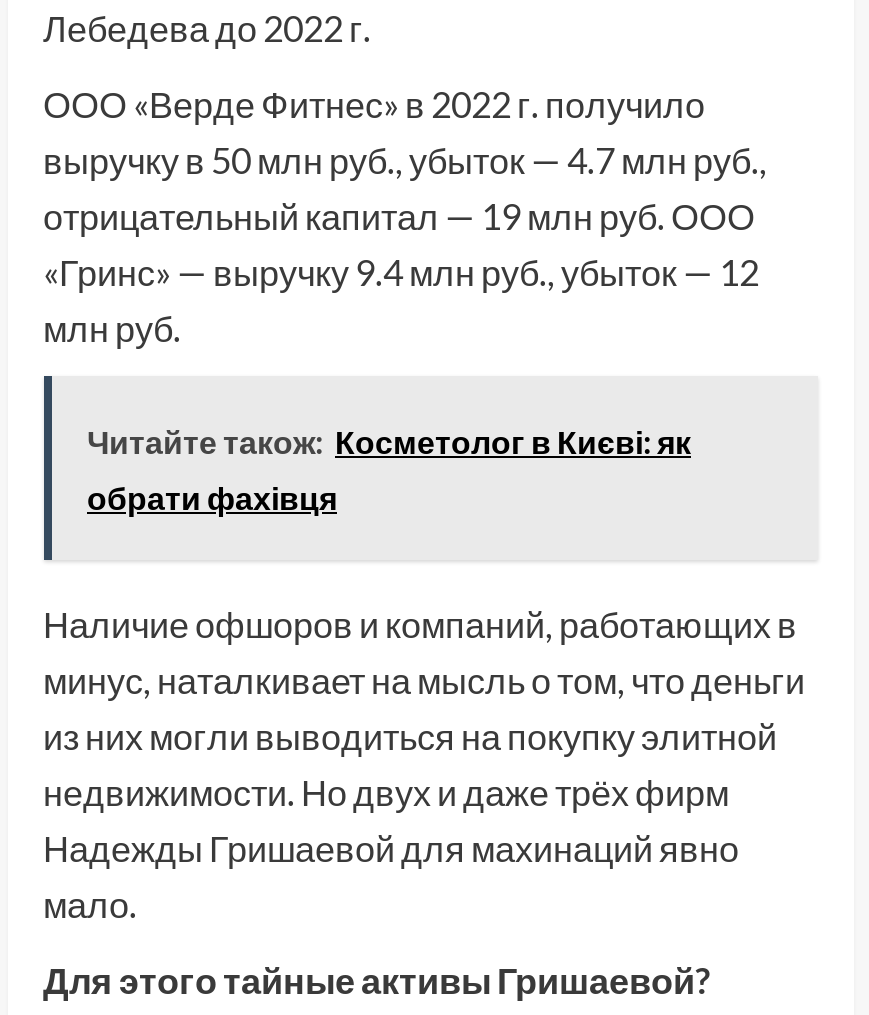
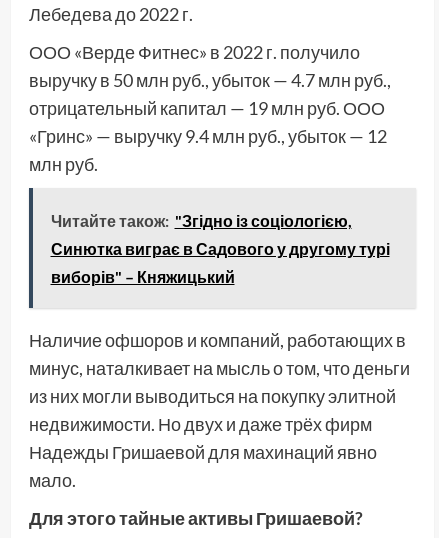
[87,422,691,516] Читайте також: Косметолог в Києві: як | обрати фахівця -> [50,211,389,286] Читайте також: "Згідно із соціологією, | Синютка виграє в Садового у другому турі | виборів" – Княжицький

